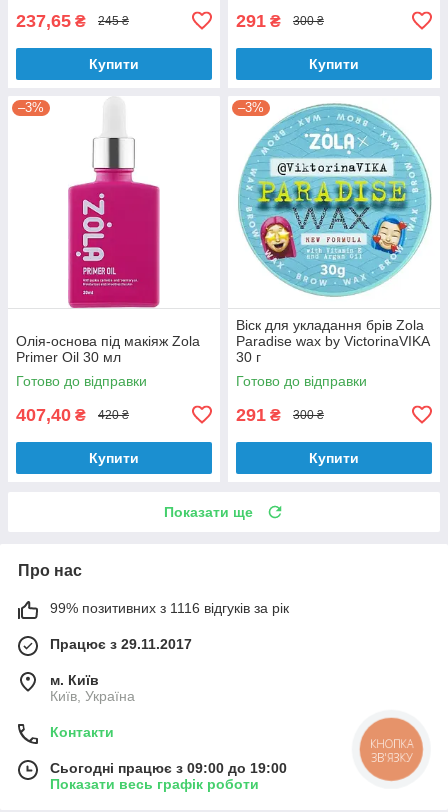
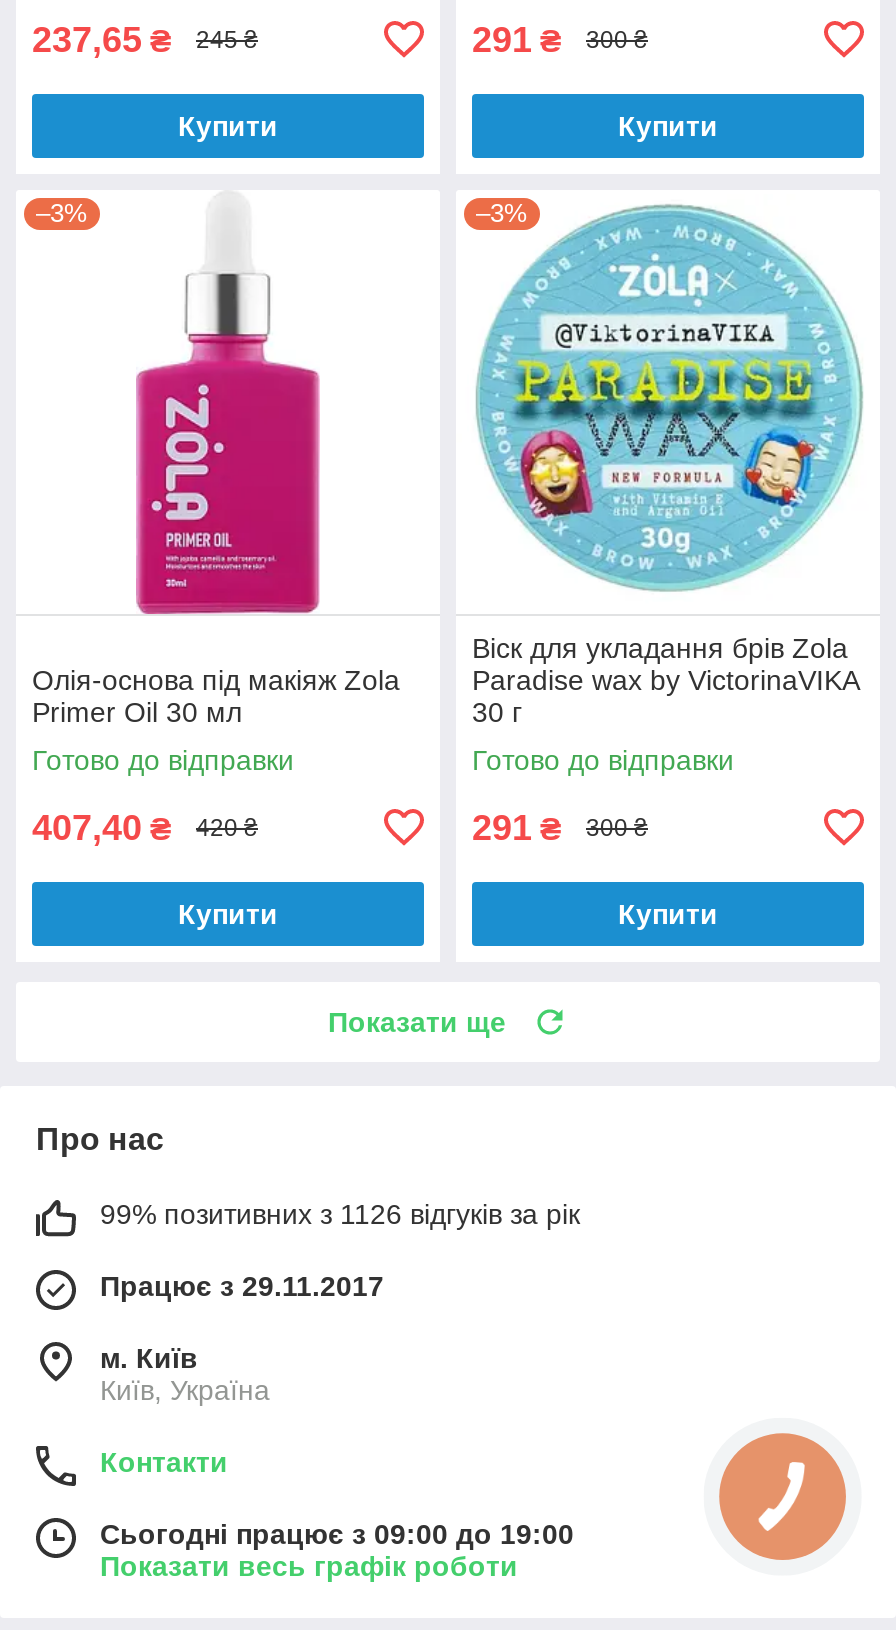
[50,600,289,616] 99% позитивних з 1116 відгуків за рік -> [100,1198,580,1230] 99% позитивних з 1126 відгуків за рік
[370,736,413,765] КНОПКА | ЗВ'ЯЗКУ -> none

